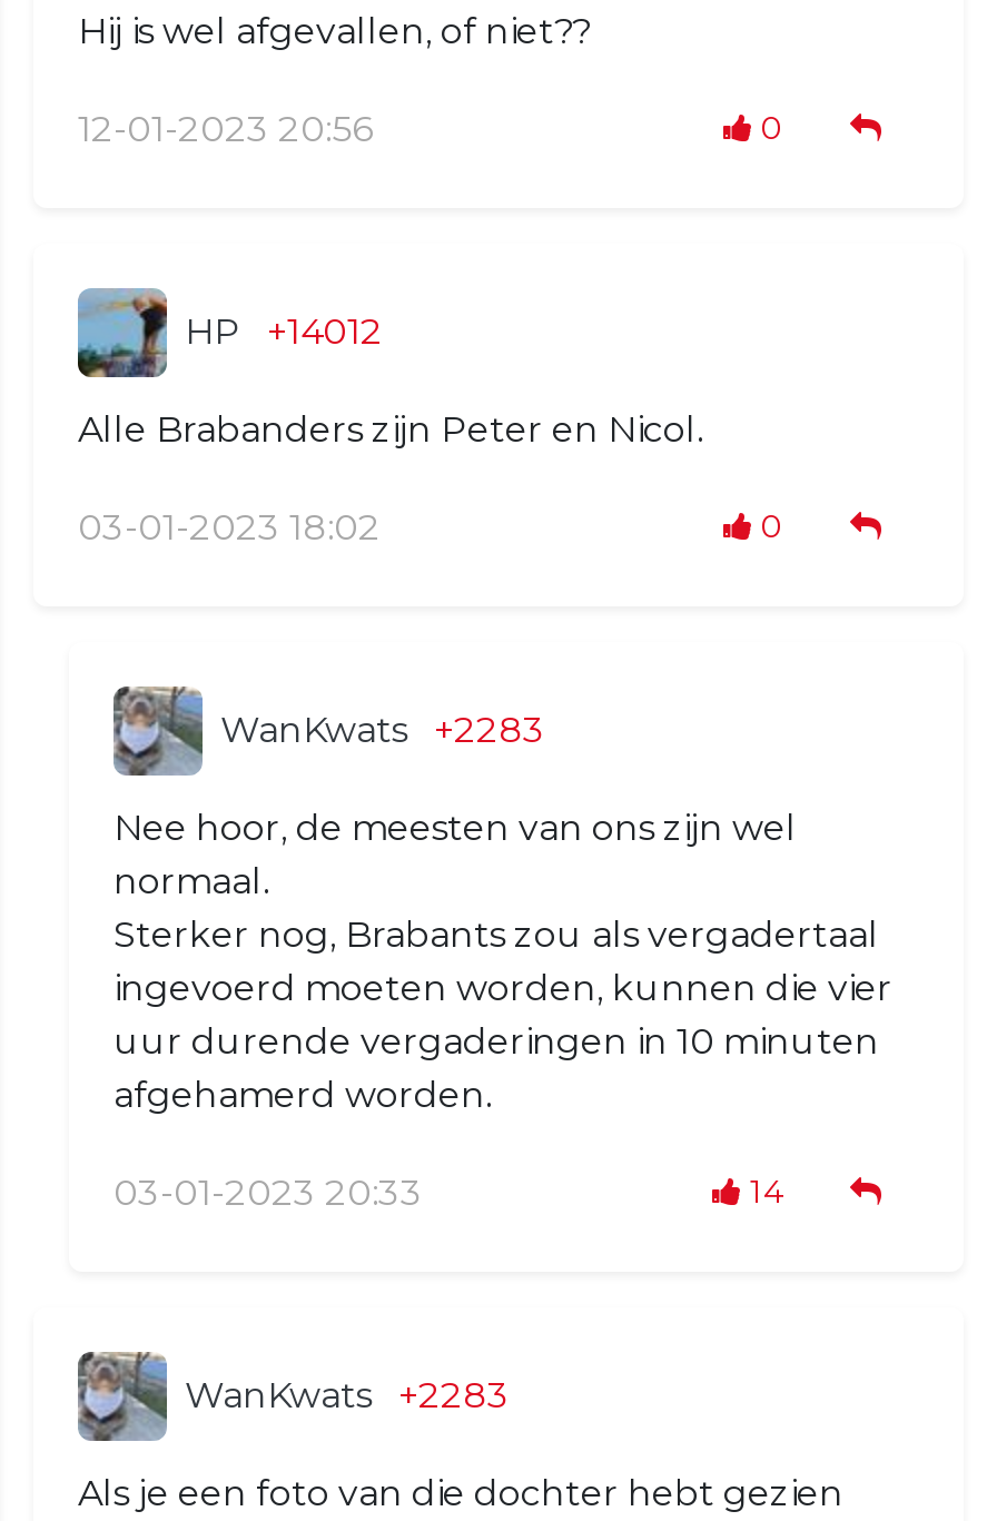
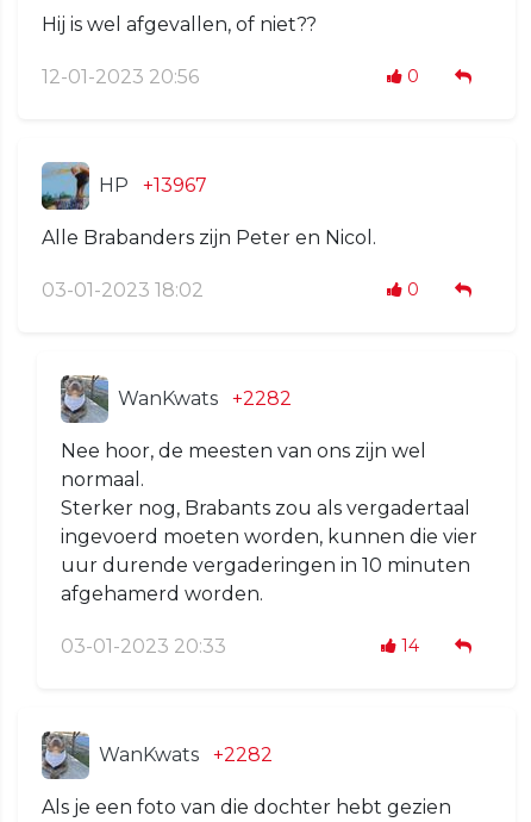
[185,311,383,353] HP +14012 -> [99,174,207,197] HP +13967
[220,709,545,751] WanKwats +2283 -> [118,387,292,410] WanKwats +2282
[185,1375,510,1417] WanKwats +2283 -> [99,744,273,766] WanKwats +2282

